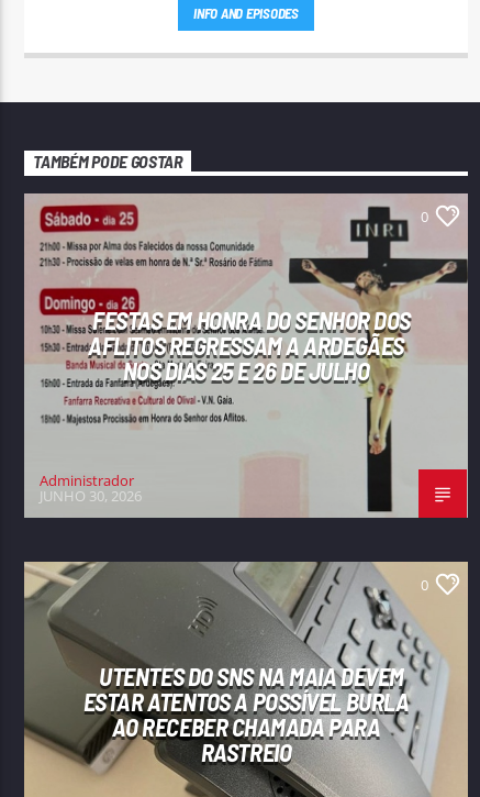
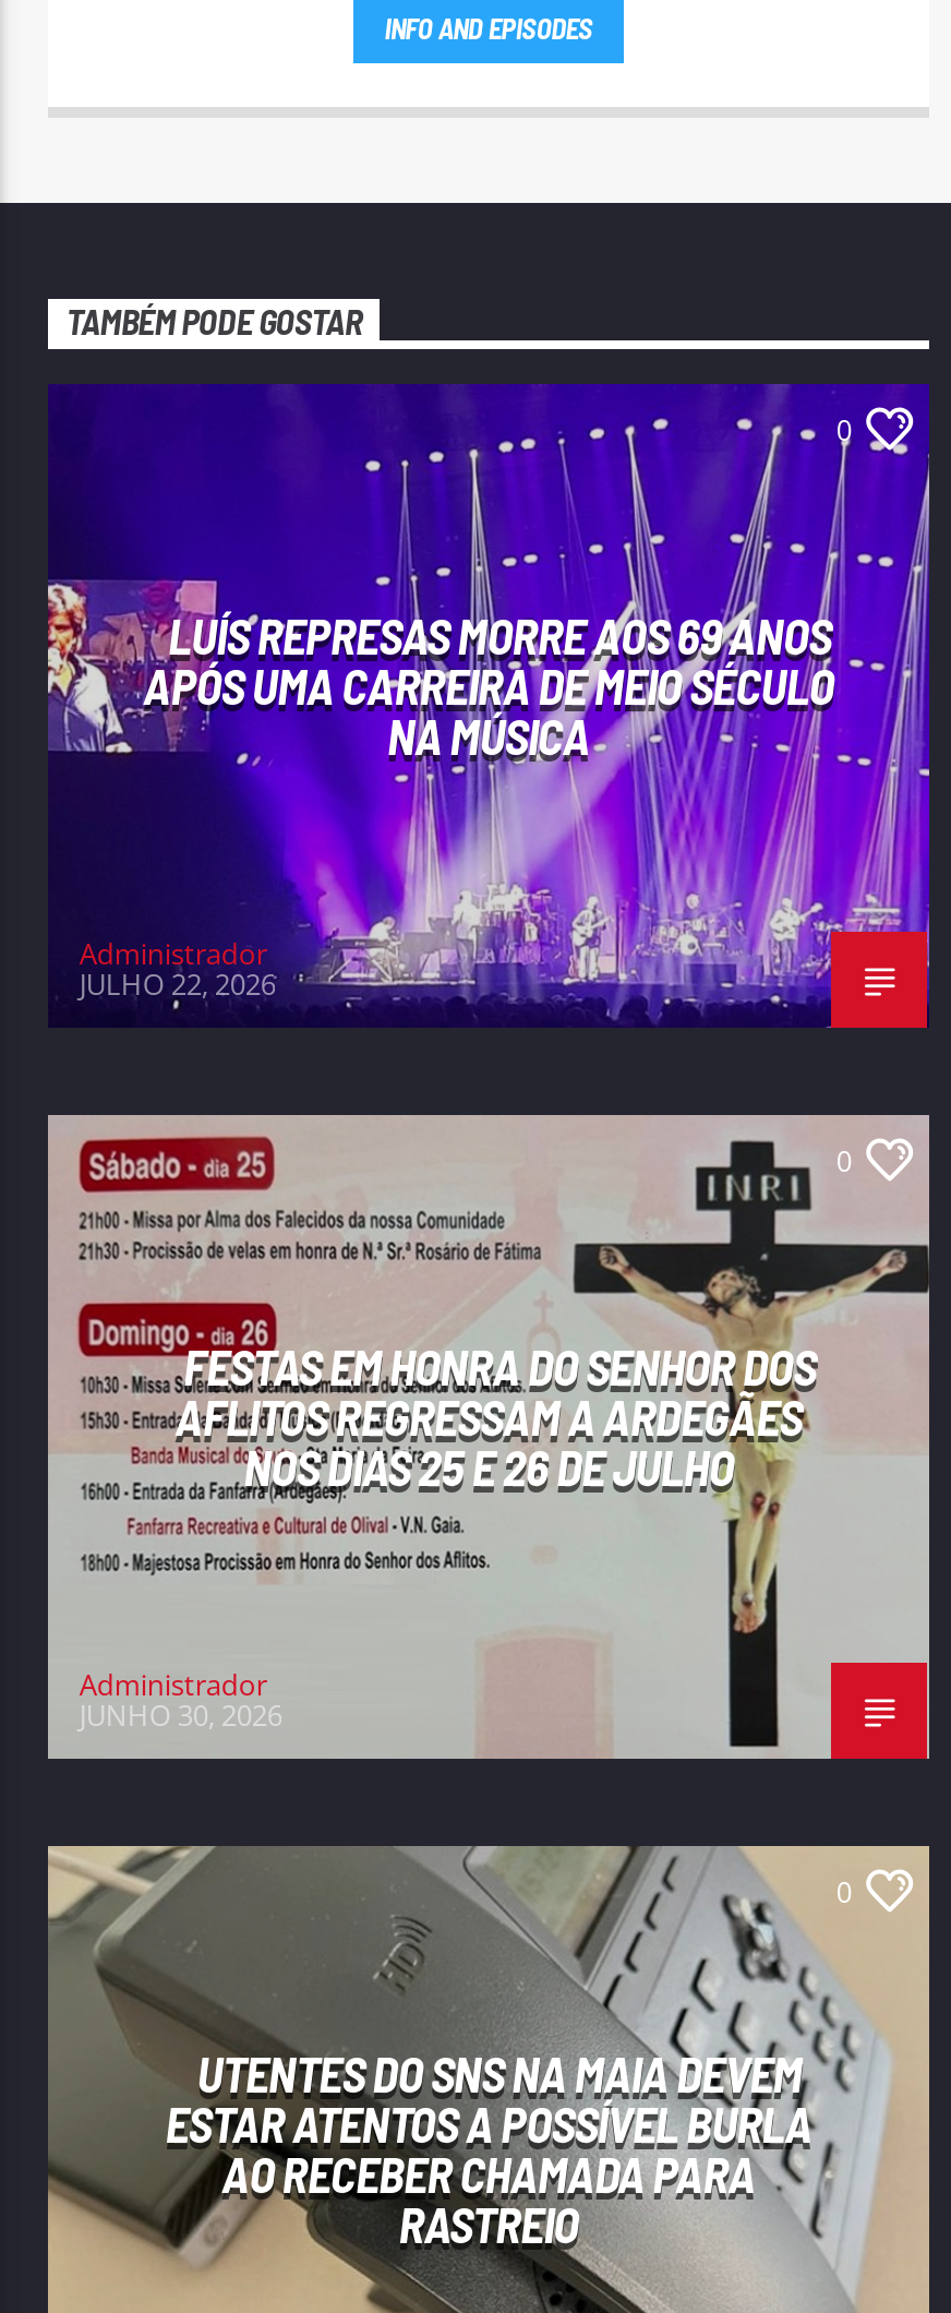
none -> [48,384,931,1028] [image] | 0
none -> [79,934,276,1003] Administrador | JULHO 22, 2026
none -> [143,607,834,764] LUÍS REPRESAS MORRE AOS 69 ANOS | APÓS UMA CARREIRA DE MEIO SÉCULO | NA MÚSICA

